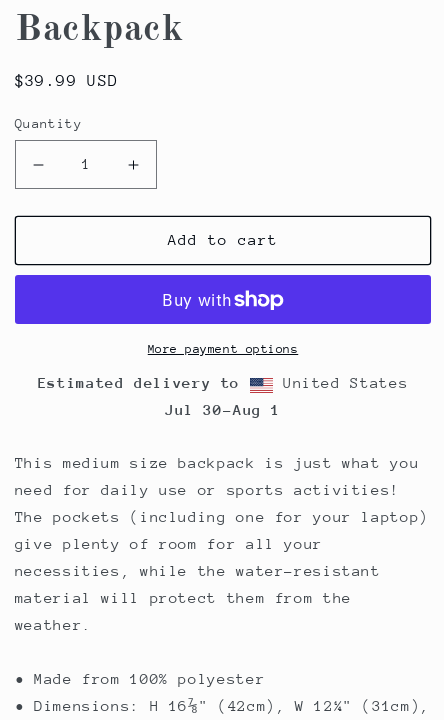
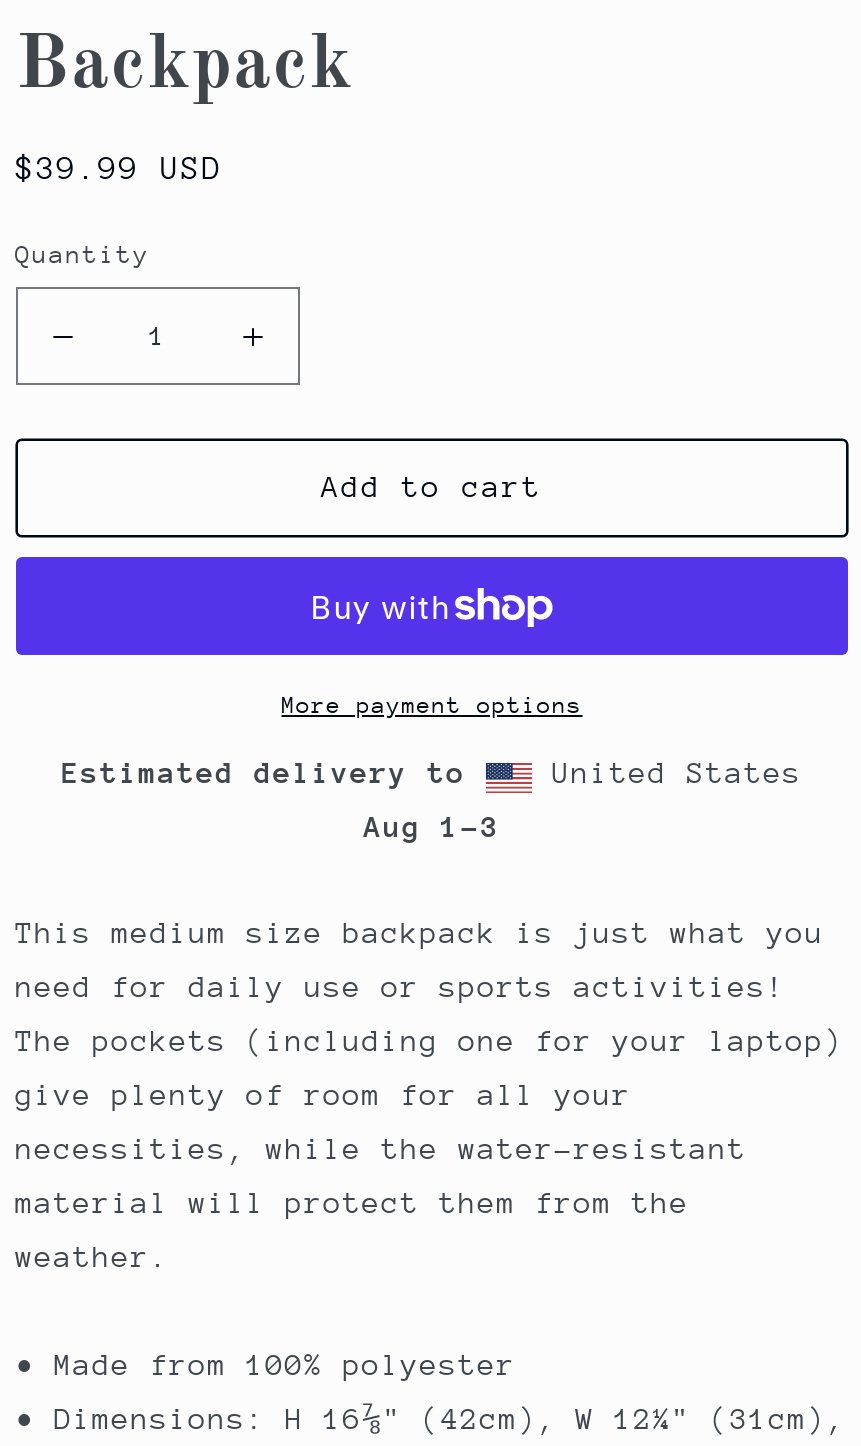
[165,401,281,418] Jul 30–Aug 1 -> [364,809,500,843] Aug 1–3

